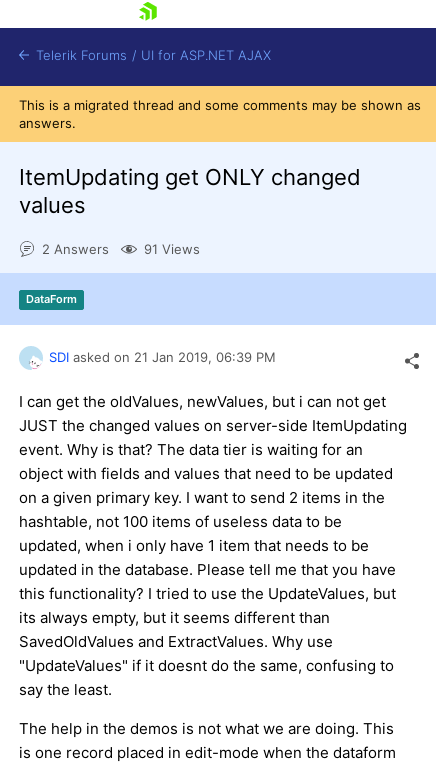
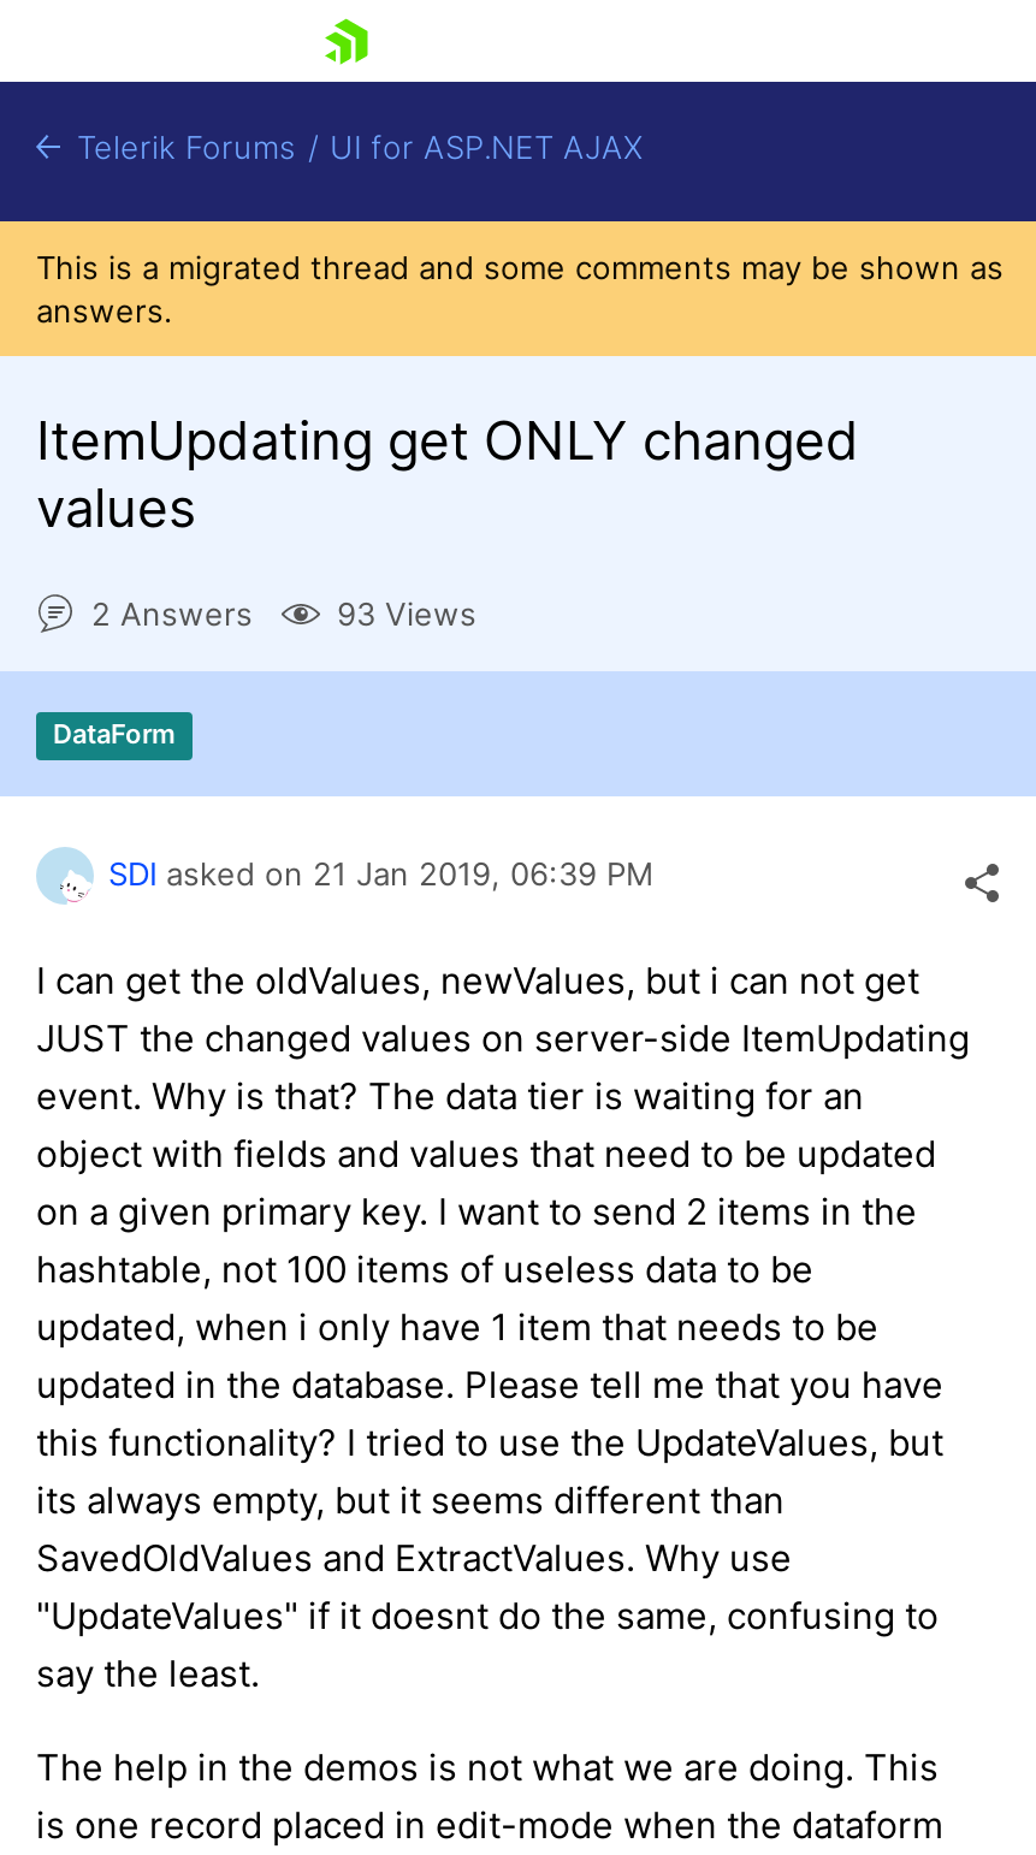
[144,241,200,257] 91 Views -> [337,595,476,634] 93 Views

